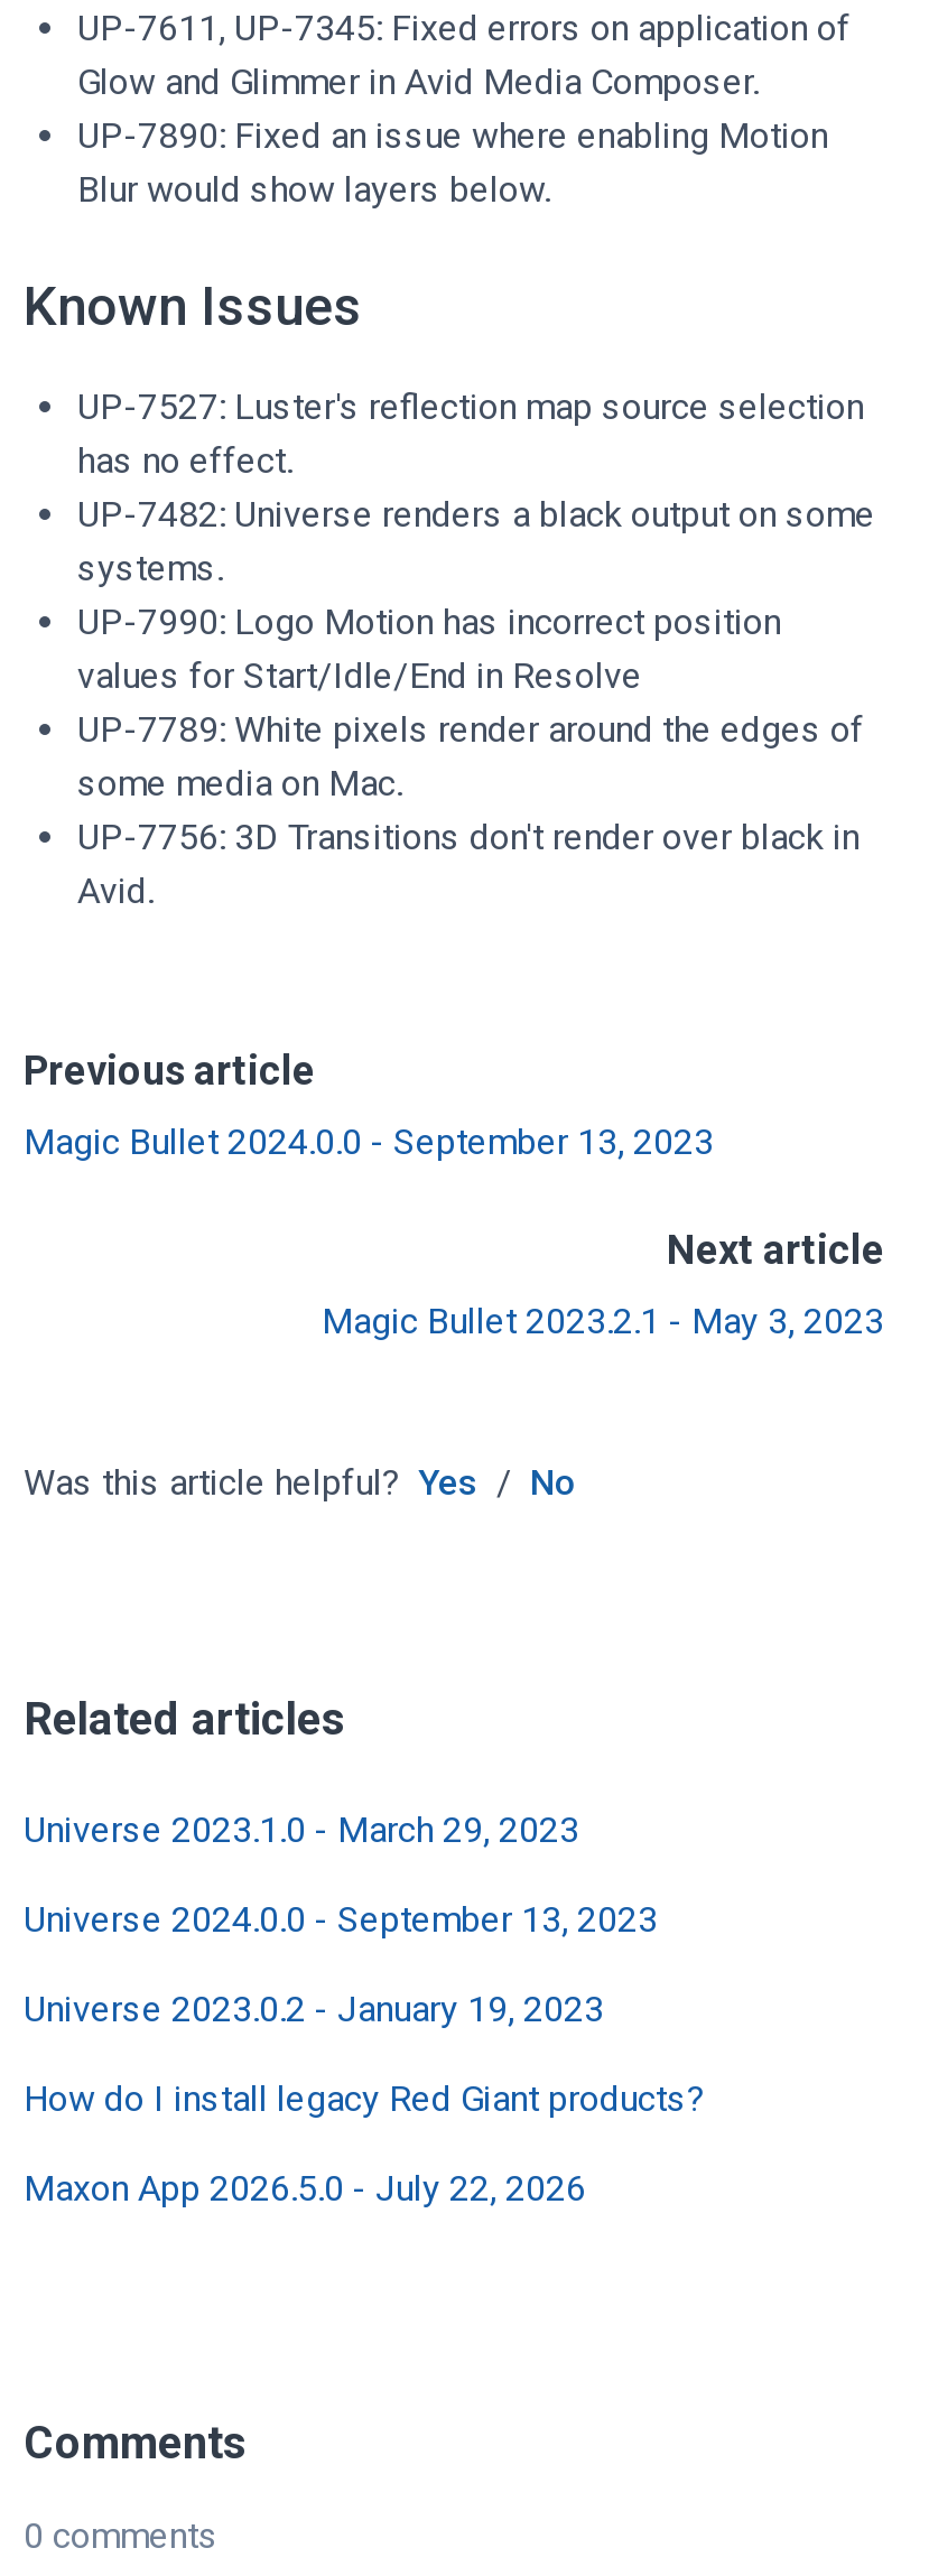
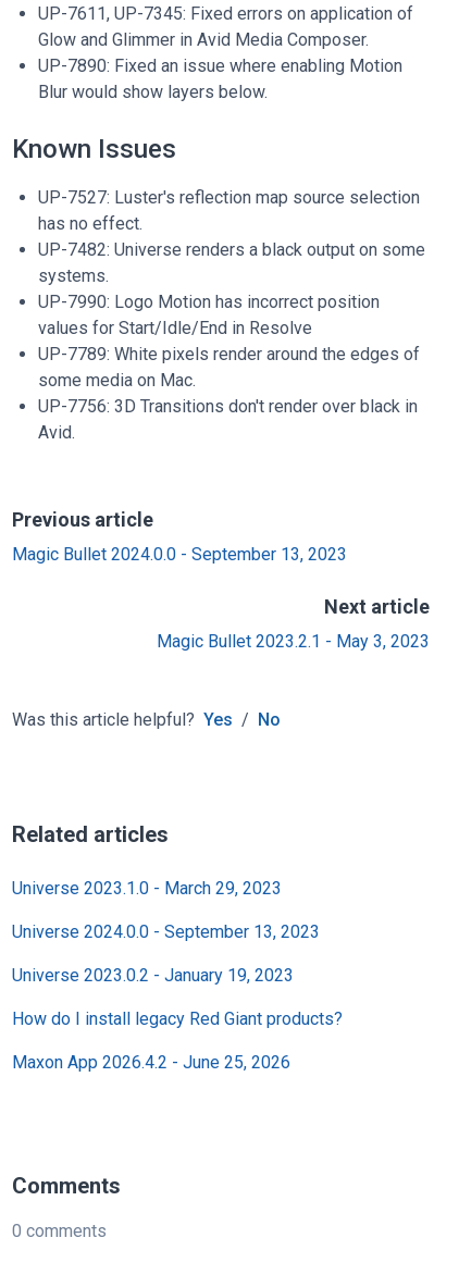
[24,2167,586,2210] Maxon App 2026.5.0 - July 22, 2026 -> [12,1052,290,1073] Maxon App 2026.4.2 - June 25, 2026

